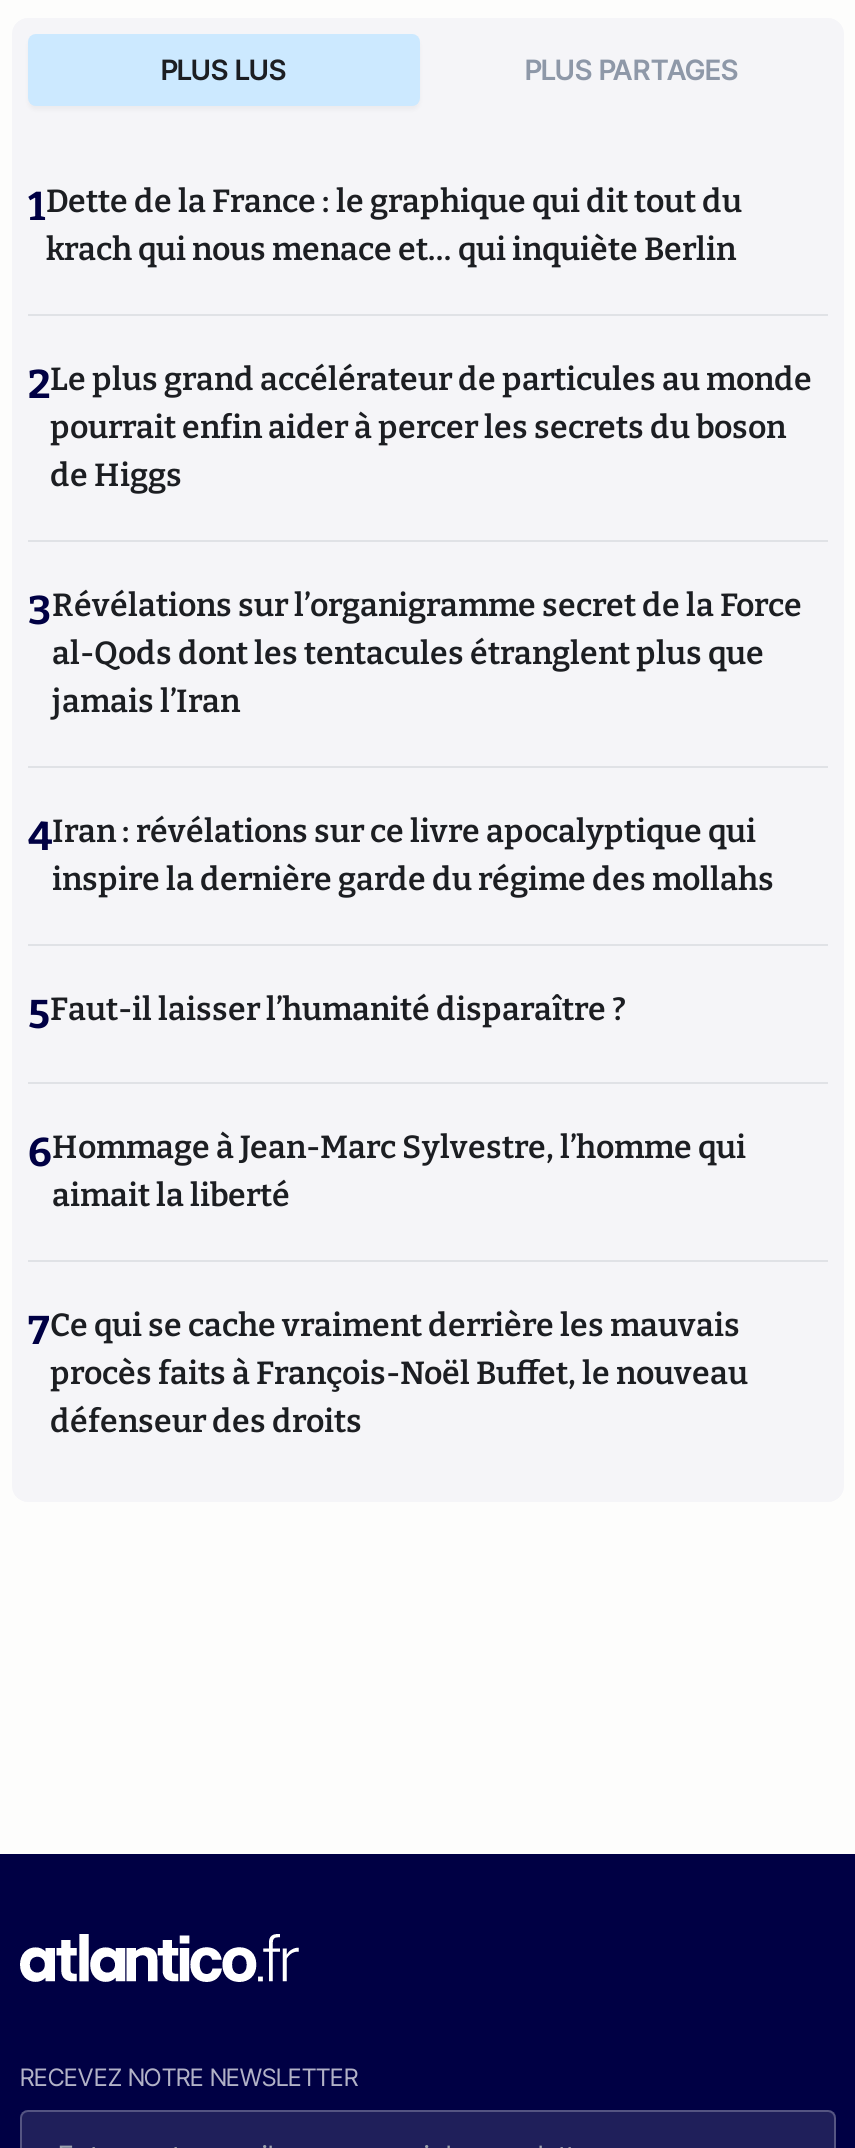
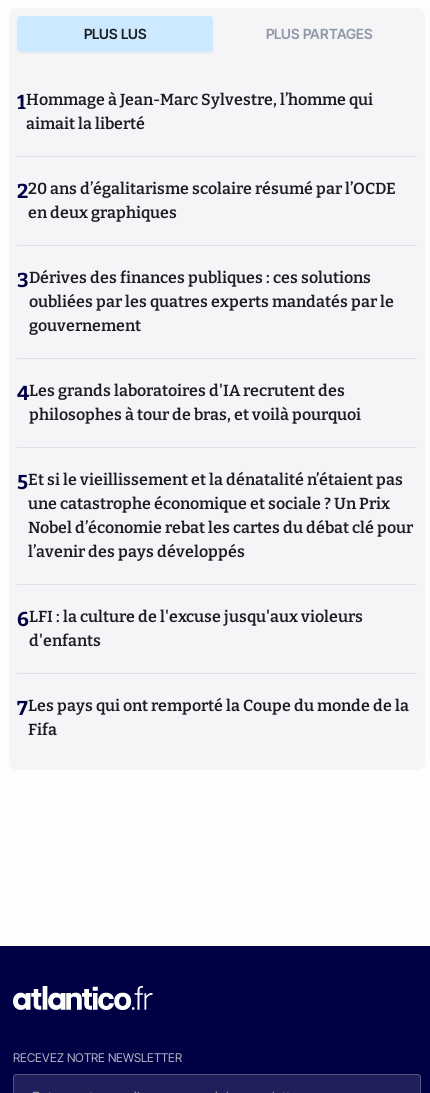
[28,182,812,1176] 1Dette de la France : le graphique qui dit tout du | krach qui nous menace et… qui inquiète Berlin | 2Le plus grand accélérateur de particules au monde | pourrait enfin aider à percer les secrets du boson | de Higgs | 3Révélations sur l’organigramme secret de la Force | al-Qods dont les tentacules étranglent plus que | jamais l’Iran | 4Iran : révélations sur ce livre apocalyptique qui | inspire la dernière garde du régime des mollahs | 5Faut-il laisser l’humanité disparaître ? | 6Hommage à Jean-Marc Sylvestre, l’homme qui -> [17,90,373,114] 1Hommage à Jean-Marc Sylvestre, l’homme qui
moved [52,1176,290,1214] -> [26,114,145,133]: aimait la liberté
[28,1306,748,1440] 7Ce qui se cache vraiment derrière les mauvais | procès faits à François-Noël Buffet, le nouveau | défenseur des droits -> [17,179,413,739] 220 ans d’égalitarisme scolaire résumé par l’OCDE | en deux graphiques | 3Dérives des finances publiques : ces solutions | oubliées par les quatres experts mandatés par le | gouvernement | 4Les grands laboratoires d'IA recrutent des | philosophes à tour de bras, et voilà pourquoi | 5Et si le vieillissement et la dénatalité n’étaient pas | une catastrophe économique et sociale ? Un Prix | Nobel d’économie rebat les cartes du débat clé pour | l’avenir des pays développés | 6LFI : la culture de l'excuse jusqu'aux violeurs | d'enfants | 7Les pays qui ont remporté la Coupe du monde de la | Fifa

